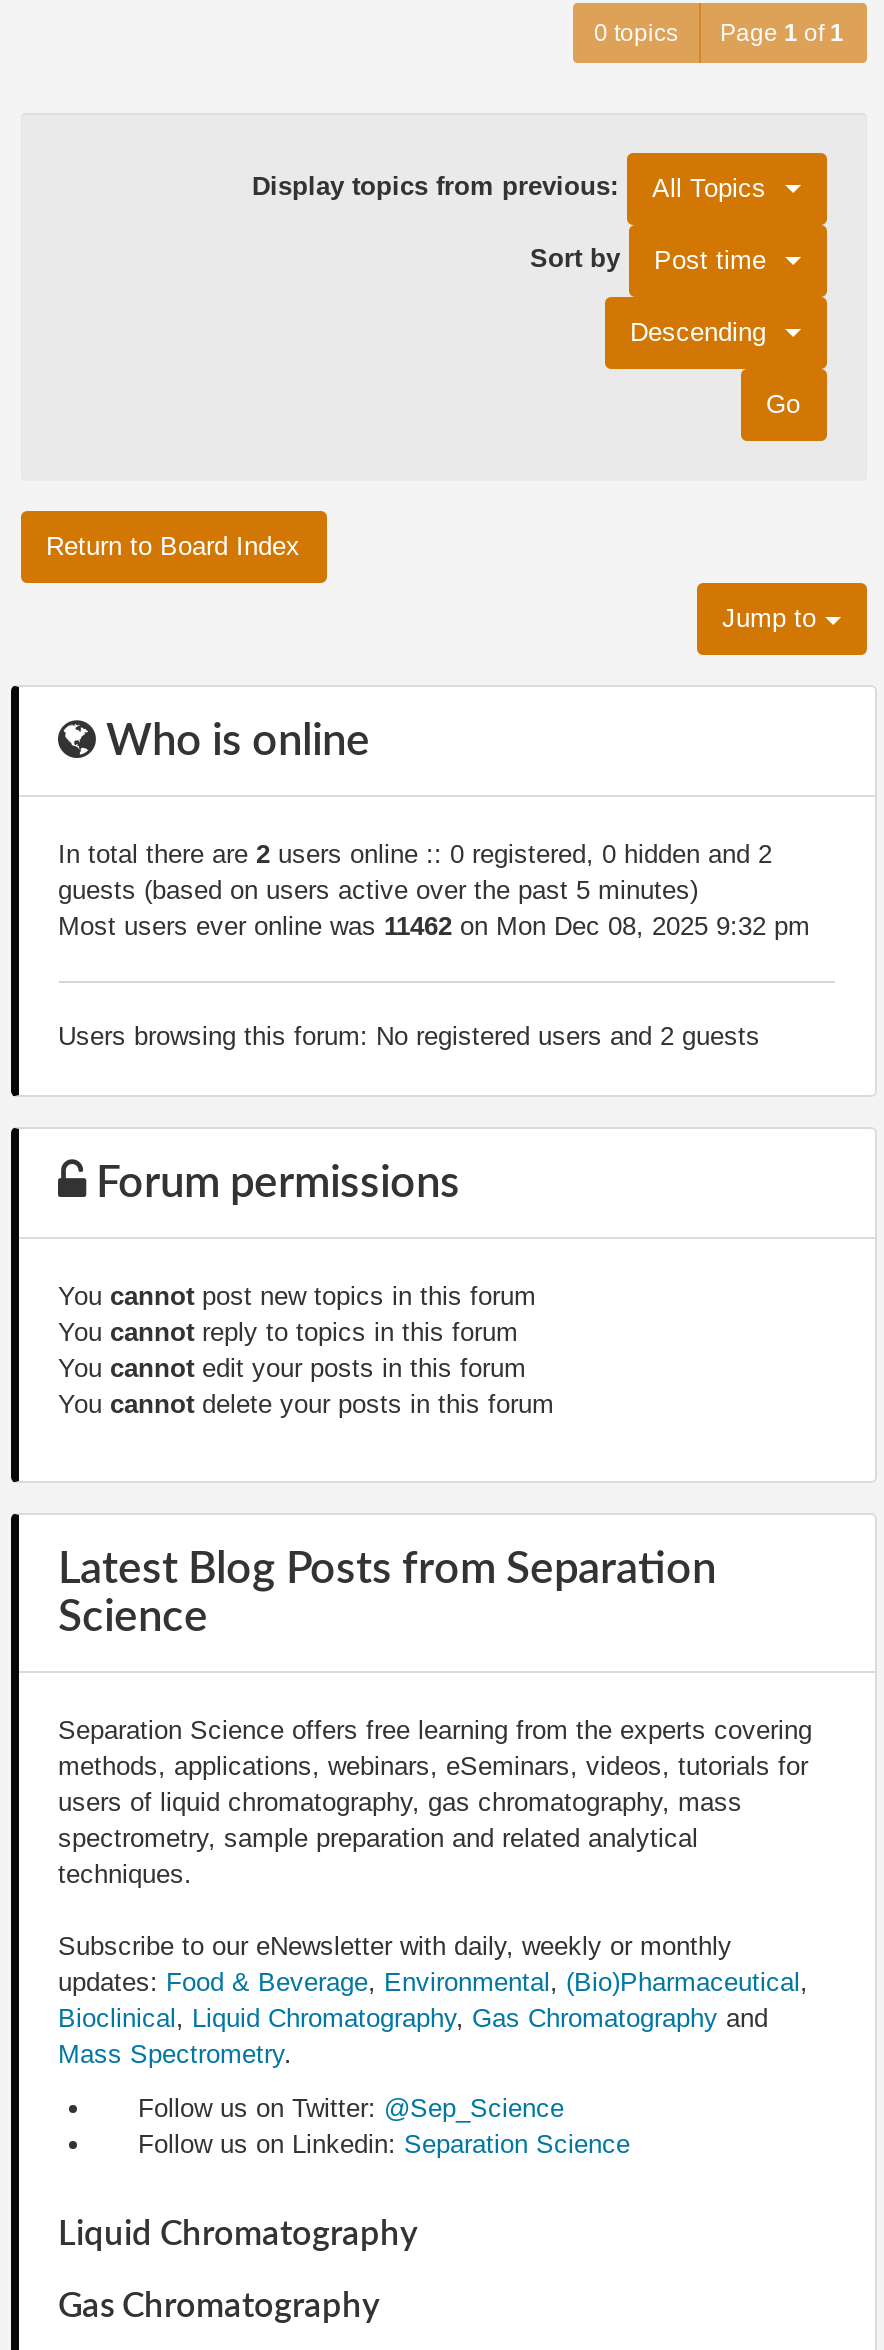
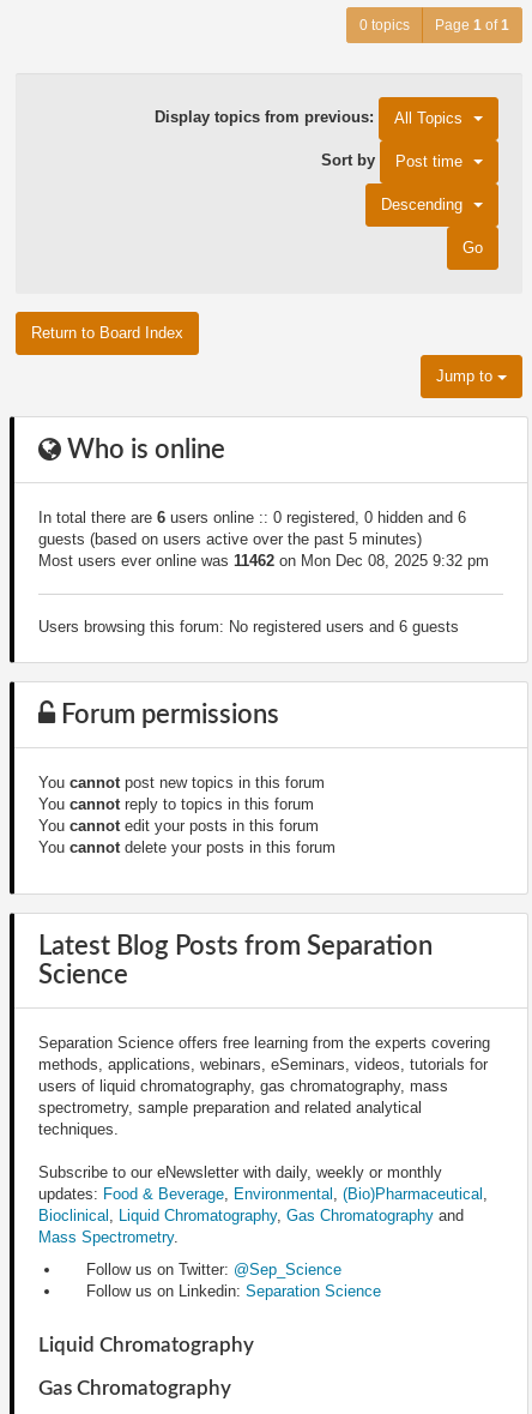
[58,839,772,869] In total there are 2 users online :: 0 registered, 0 hidden and 2 -> [38,509,465,527] In total there are 6 users online :: 0 registered, 0 hidden and 6
[58,1021,760,1051] Users browsing this forum: No registered users and 2 guests -> [38,618,458,636] Users browsing this forum: No registered users and 6 guests

